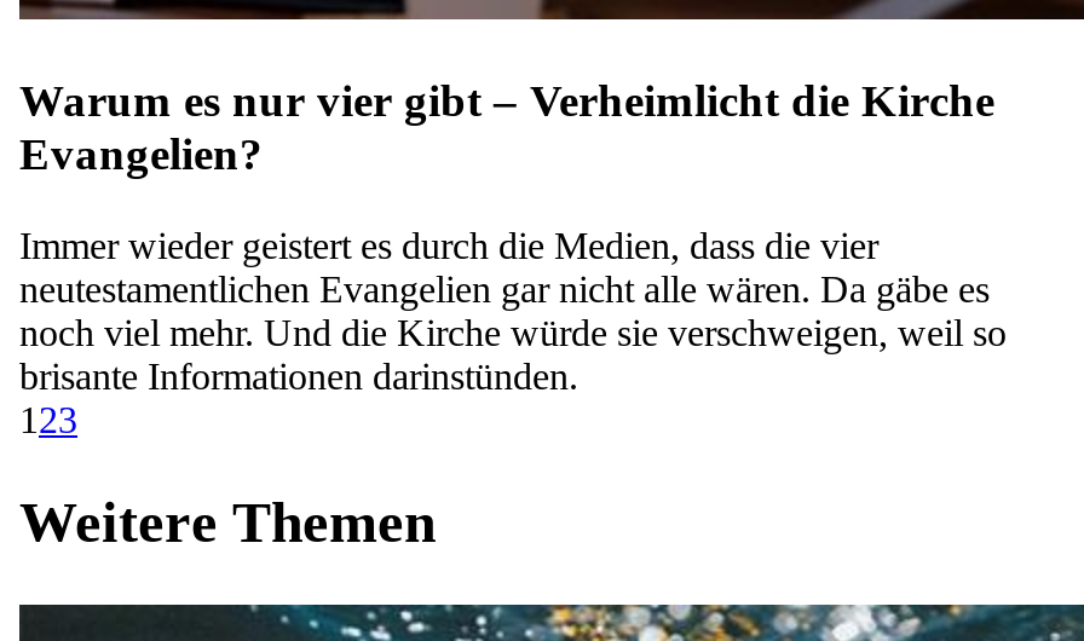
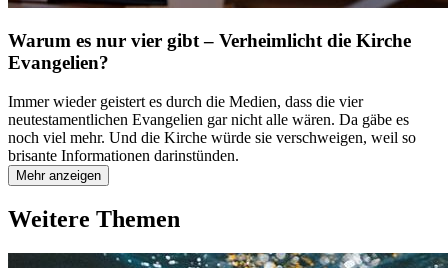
[19,399,77,440] 1 23 -> [16,168,101,183] Mehr anzeigen

